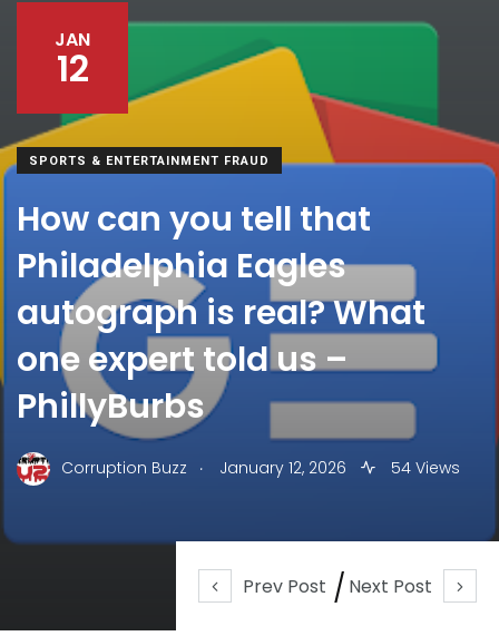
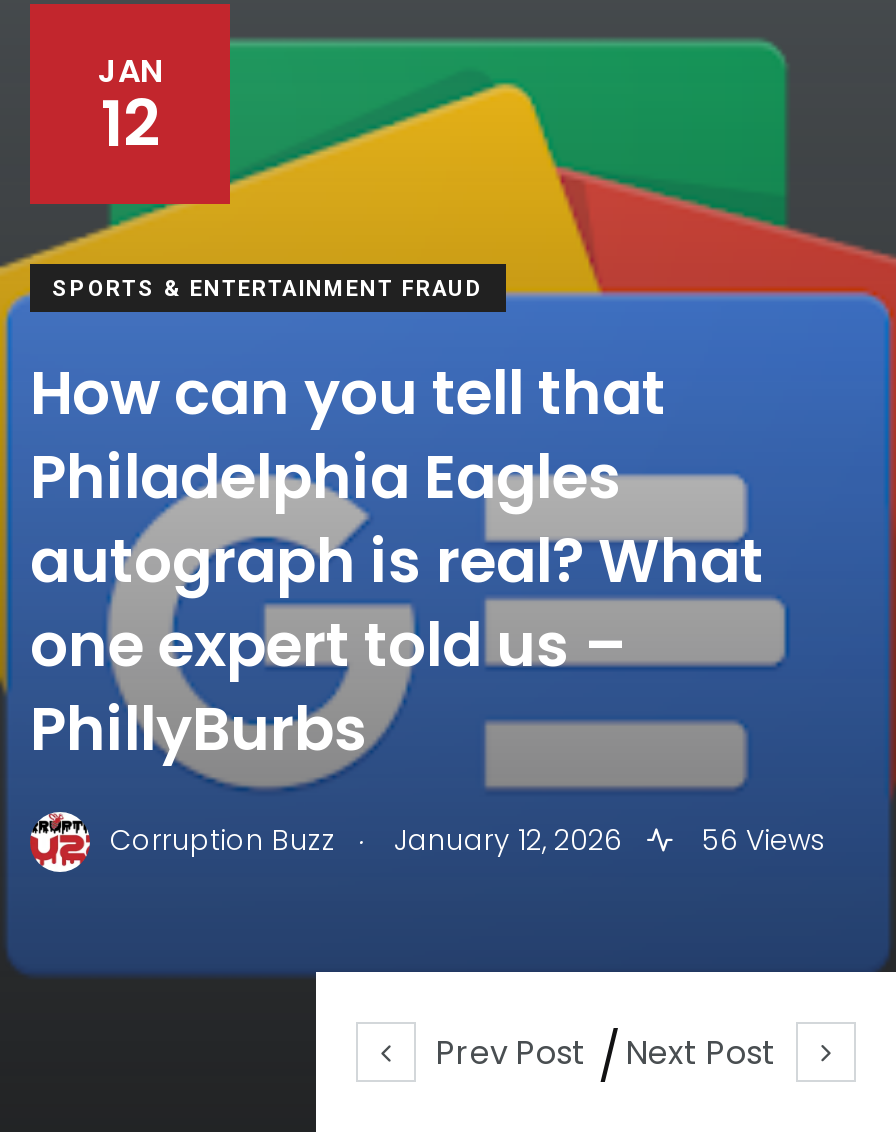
[61,454,460,479] Corruption Buzz . January 12, 2026 54 Views -> [110,815,826,861] Corruption Buzz . January 12, 2026 56 Views

